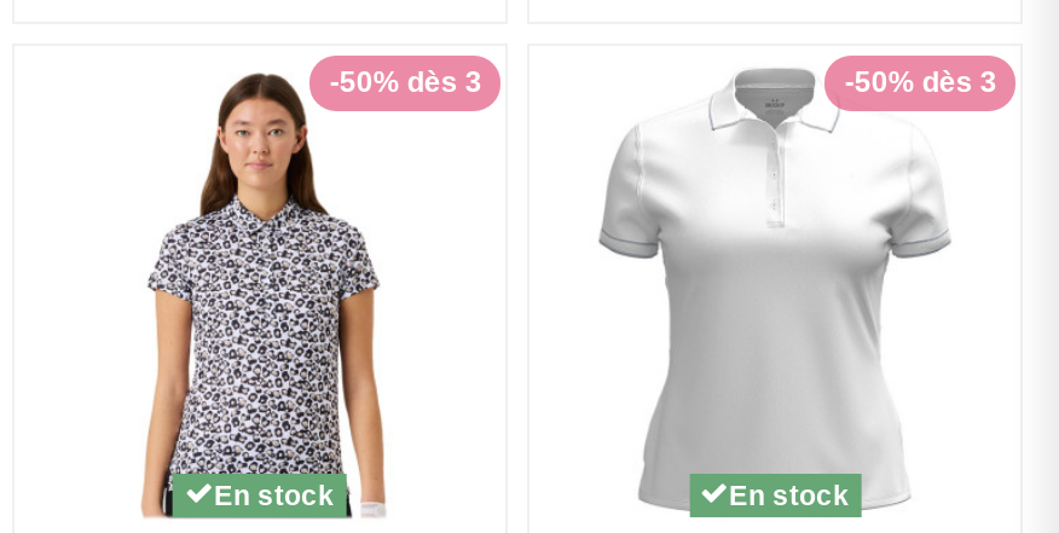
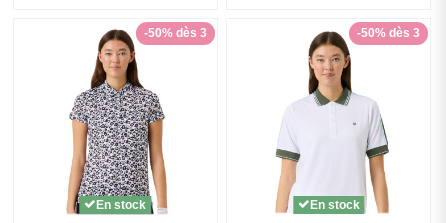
[597,68,953,515] [image] -> [256,29,400,214] [image]

